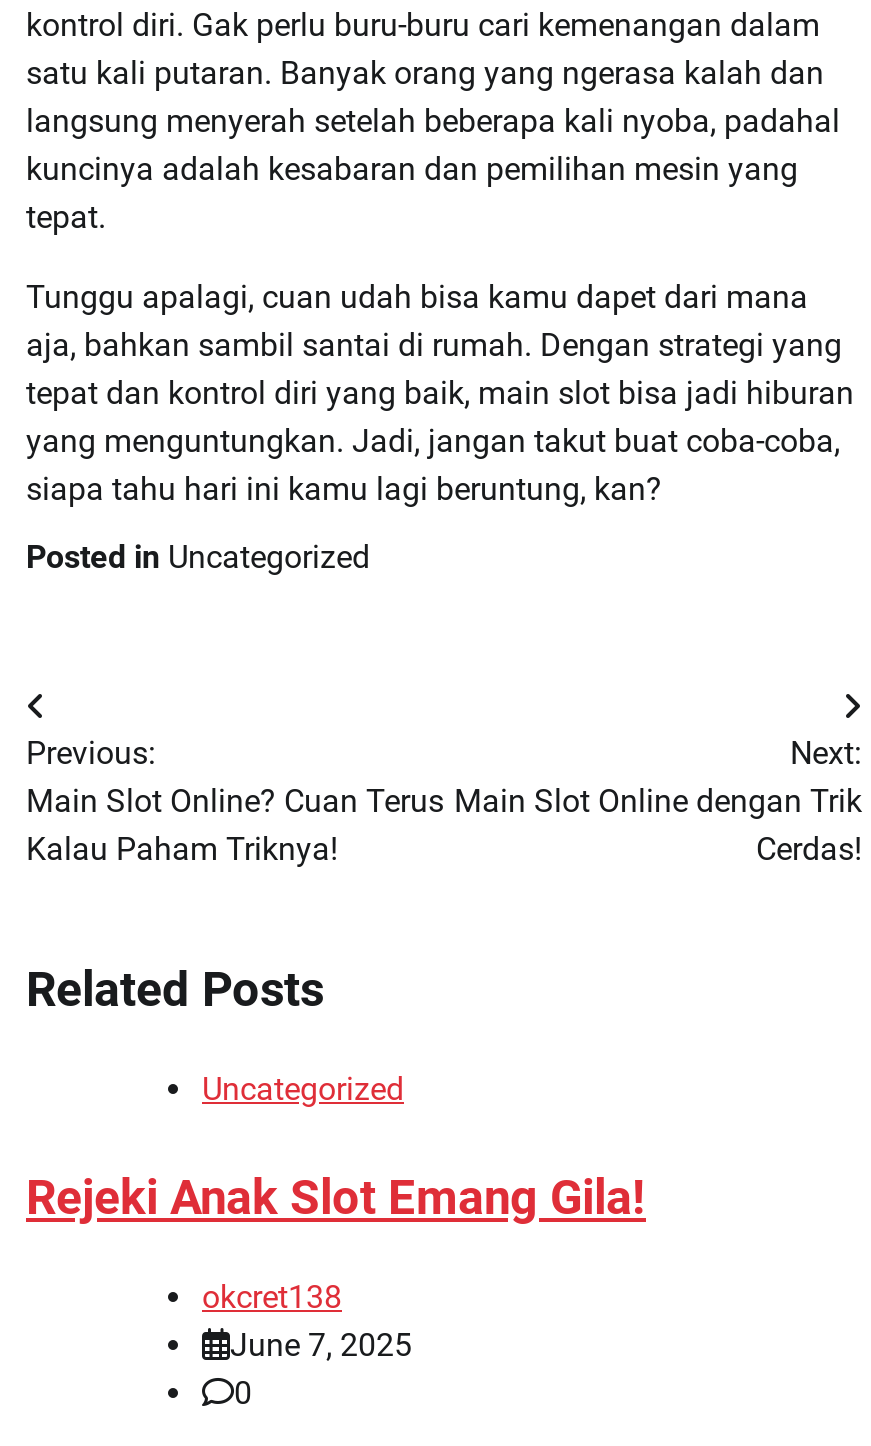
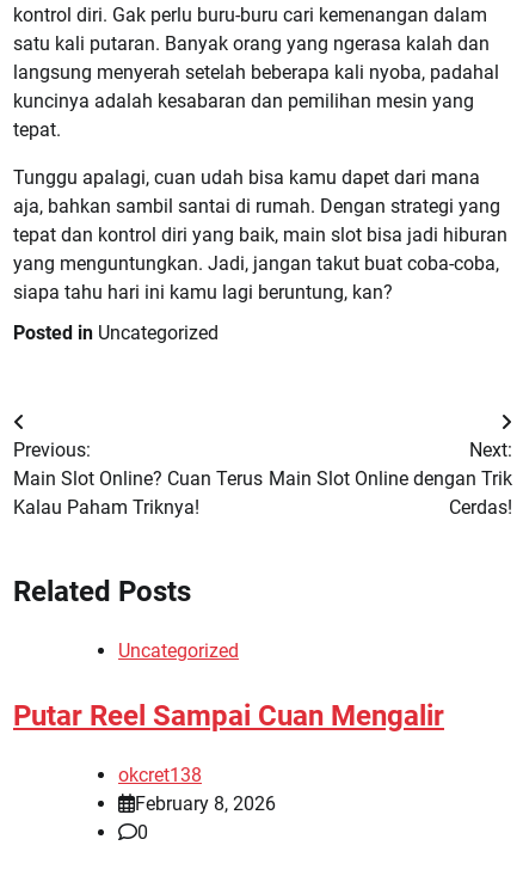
[26,1169,646,1225] Rejeki Anak Slot Emang Gila! -> [13,699,444,732] Putar Reel Sampai Cuan Mengalir
[230,1325,412,1363] June 7, 2025 -> [135,792,276,814] February 8, 2026

